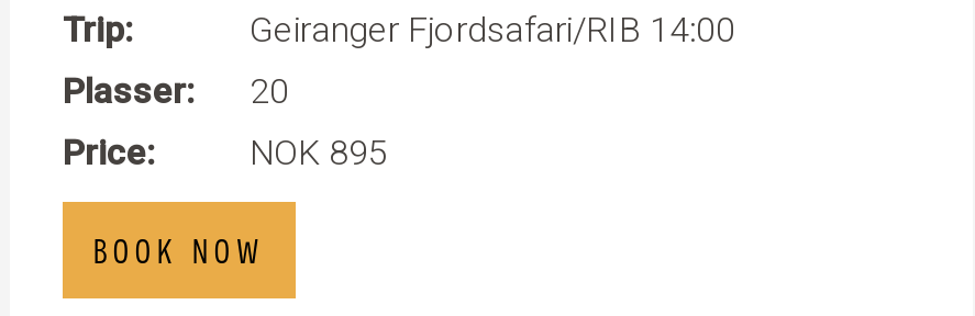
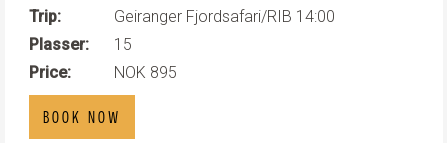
[63,70,289,112] Plasser: 20 -> [29,35,132,54] Plasser: 15

